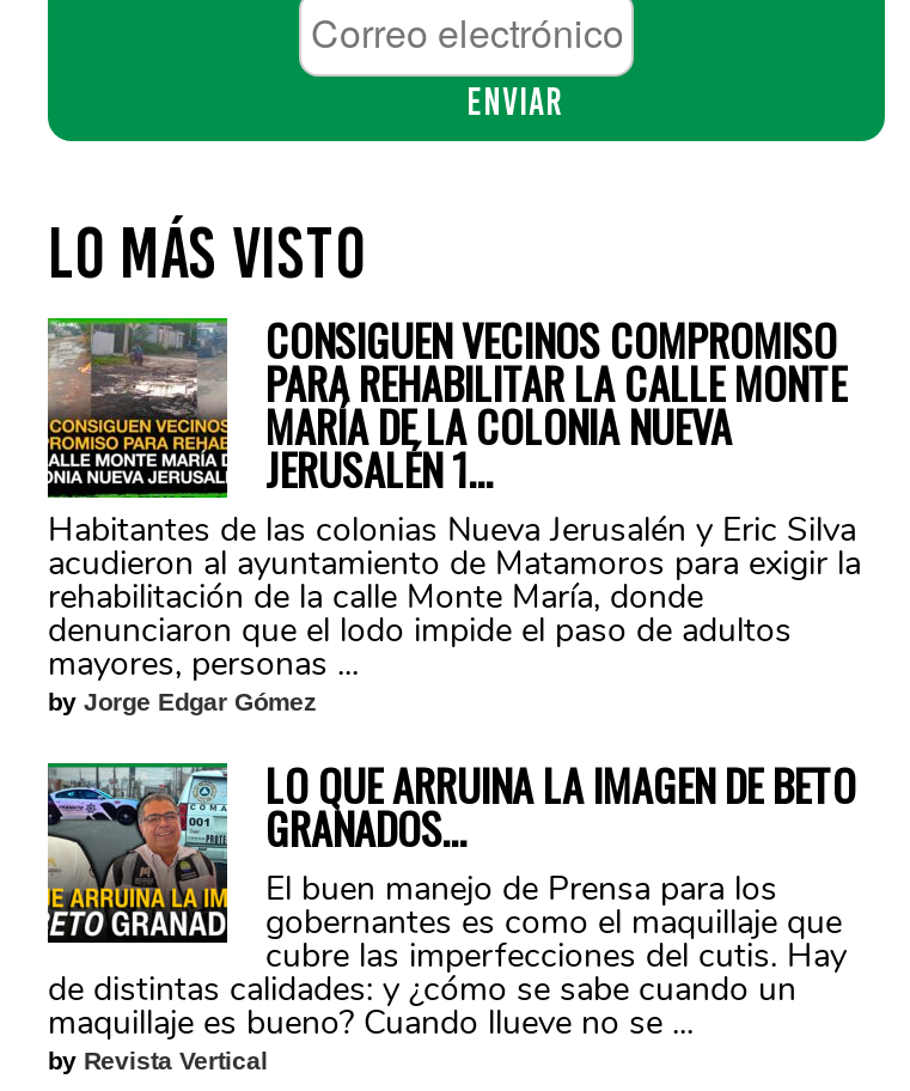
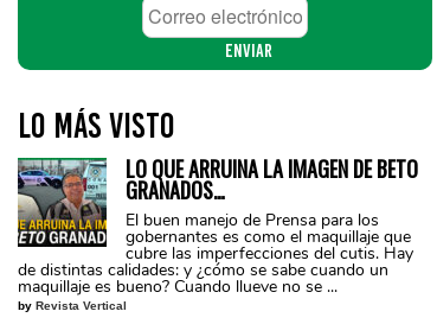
[45,308,861,715] [image] | CONSIGUEN VECINOS COMPROMISO | PARA REHABILITAR LA CALLE MONTE | MARÍA DE LA COLONIA NUEVA | JERUSALÉN 1… | Habitantes de las colonias Nueva Jerusalén y Eric Silva | acudieron al ayuntamiento de Matamoros para exigir la | rehabilitación de la calle Monte María, donde | denunciaron que el lodo impide el paso de adultos | mayores, personas ... | by Jorge Edgar Gómez -> none

